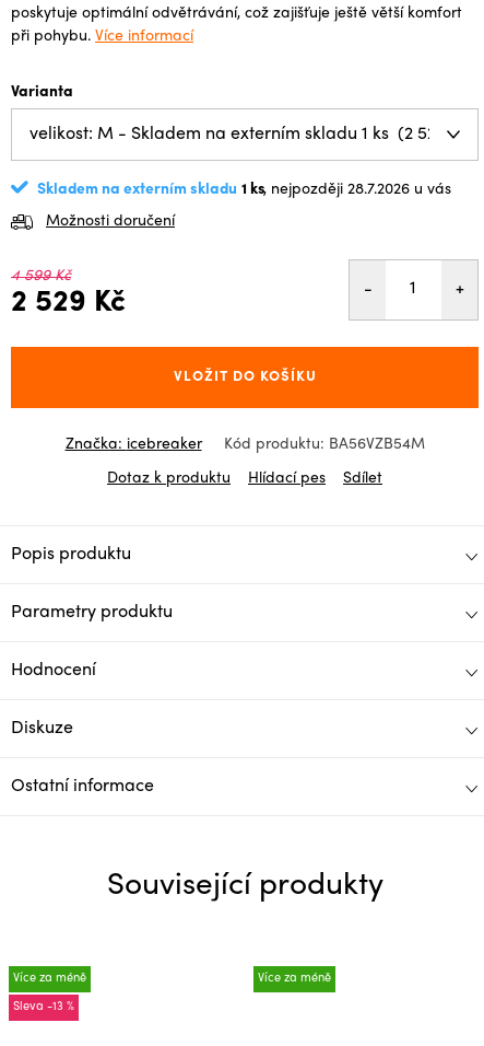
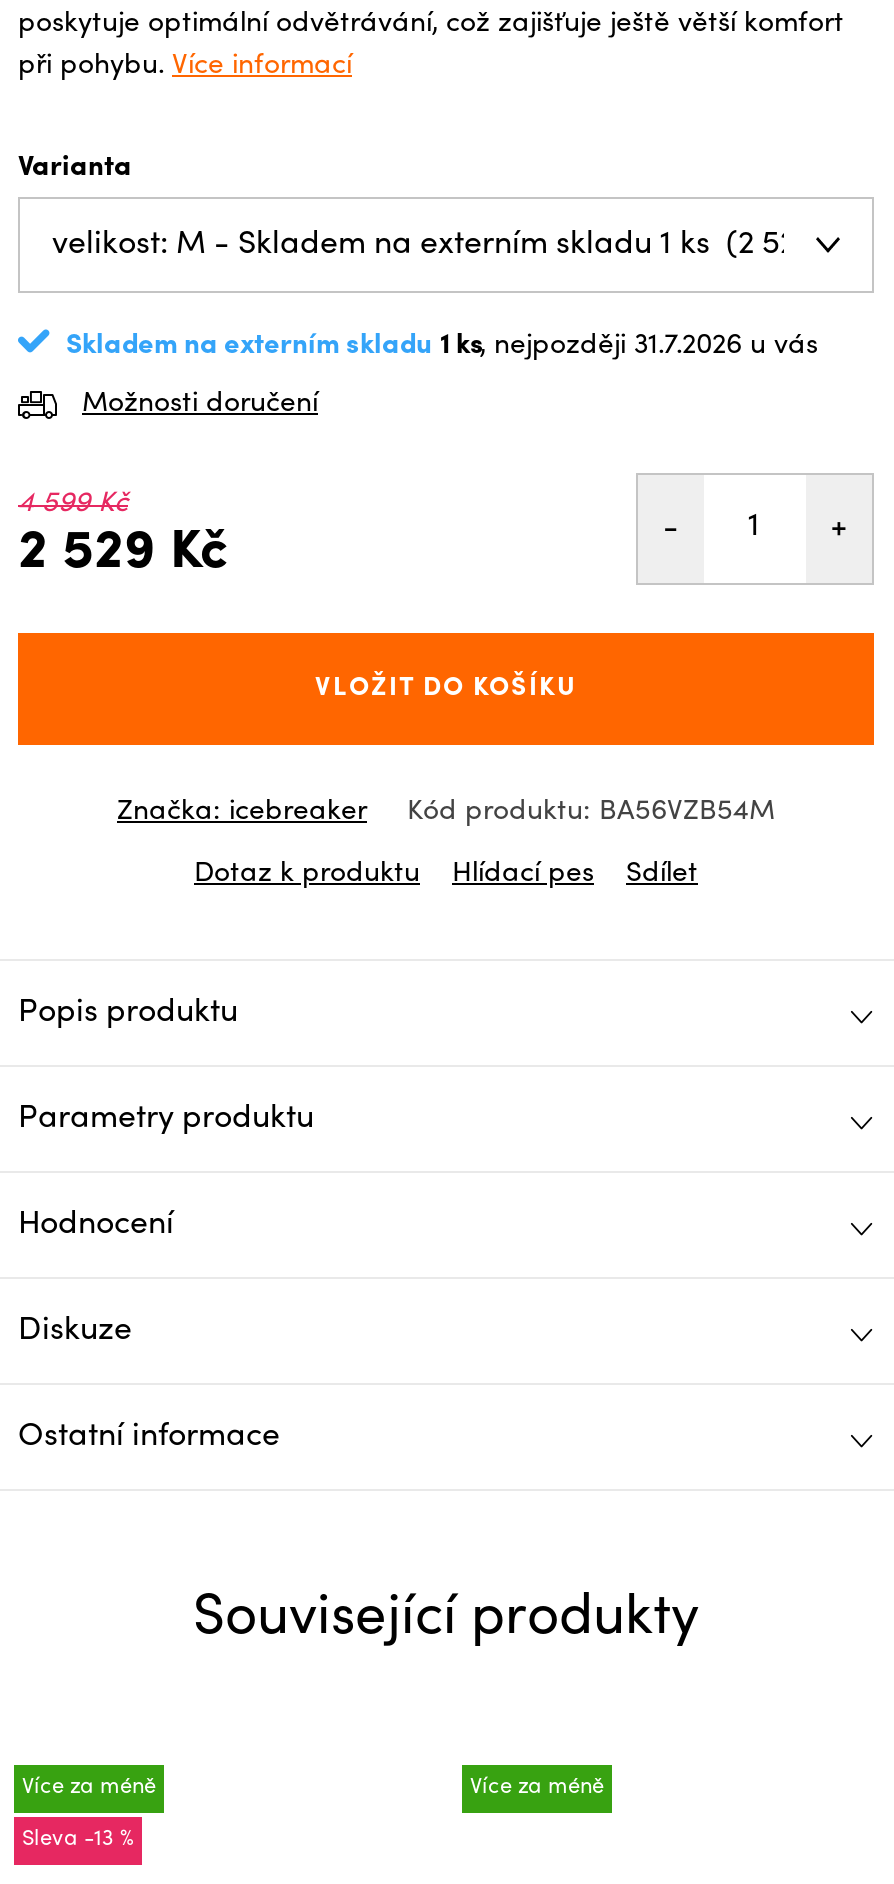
[343,183,414,197] 28.7.2026 -> [626,333,750,359] 31.7.2026

